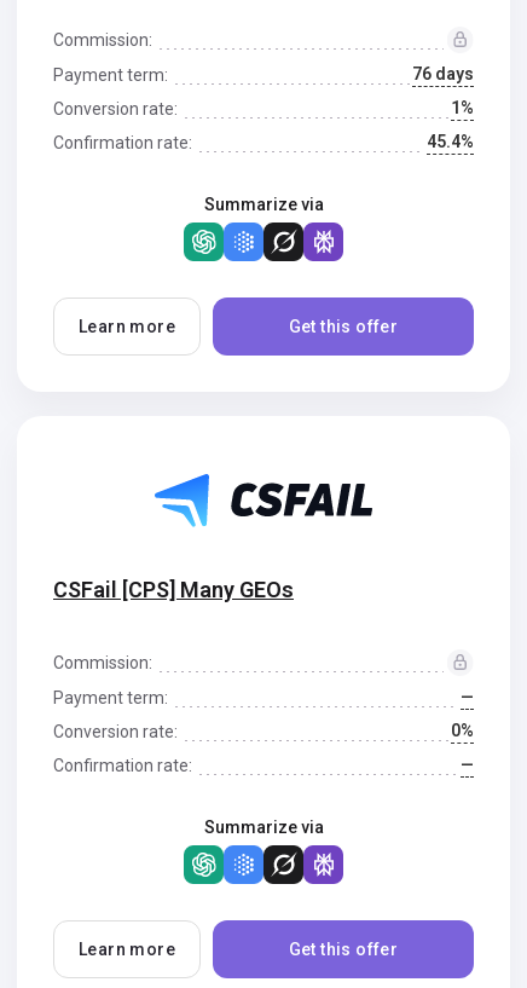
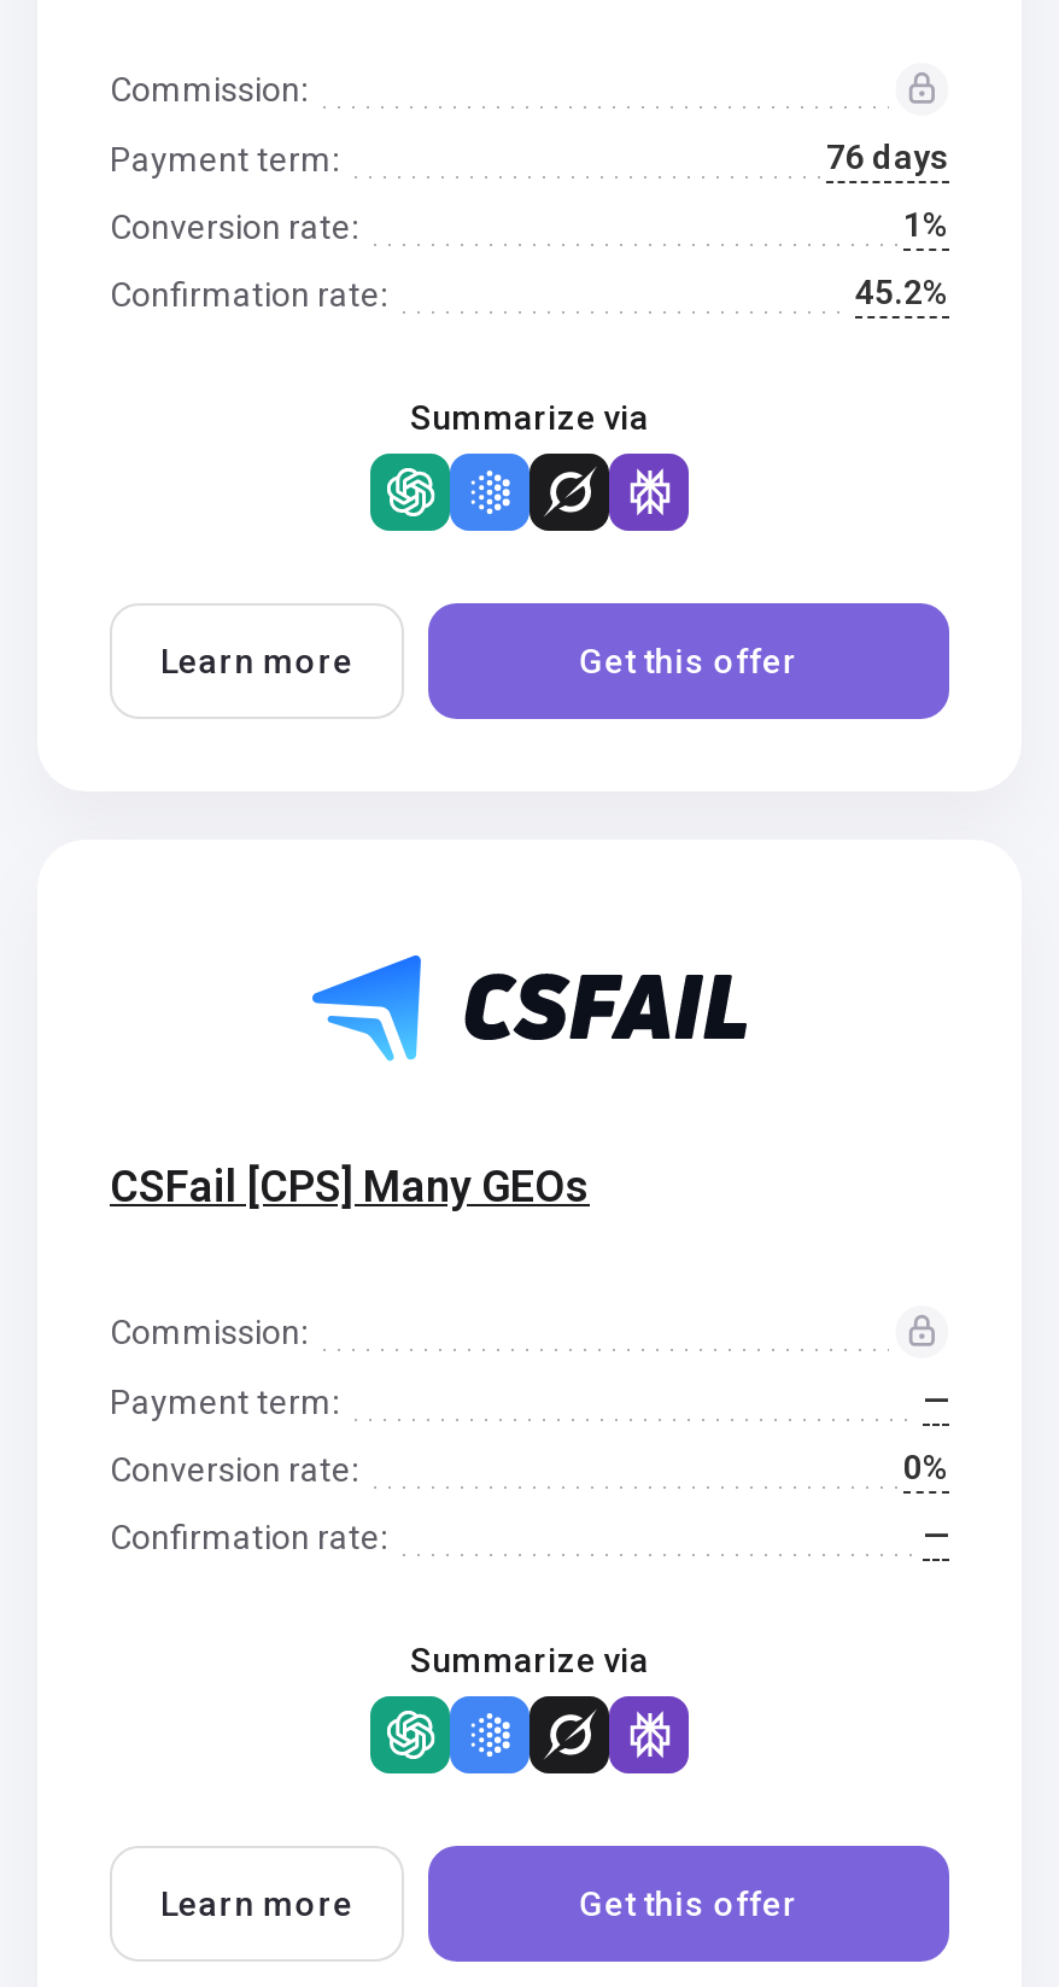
[427,132,474,151] 45.4% -> [855,273,949,311] 45.2%

